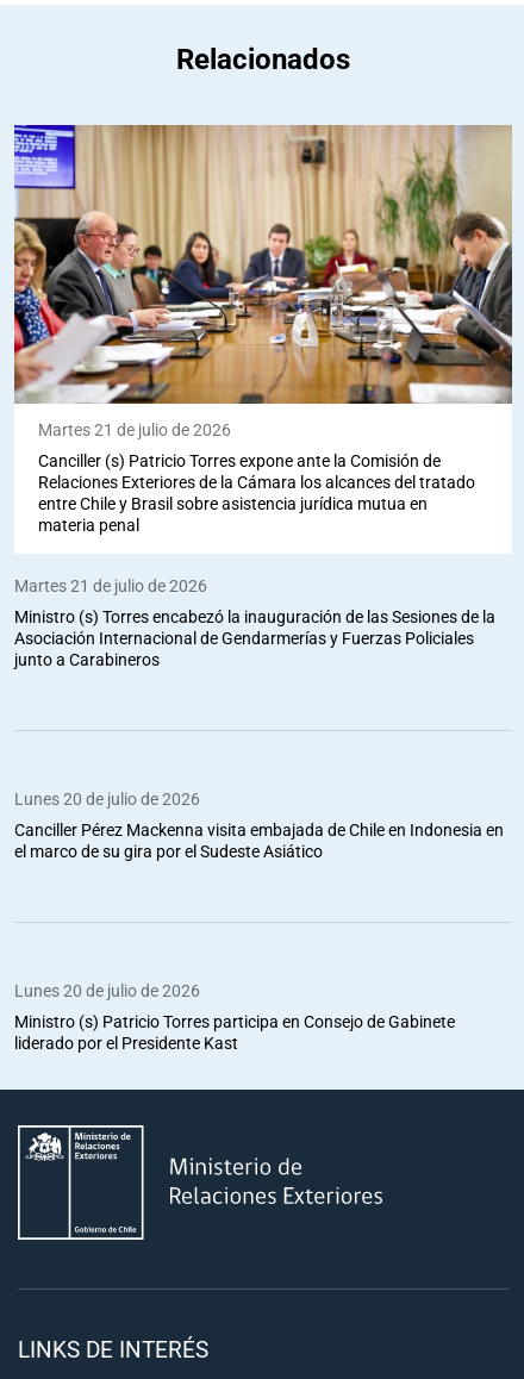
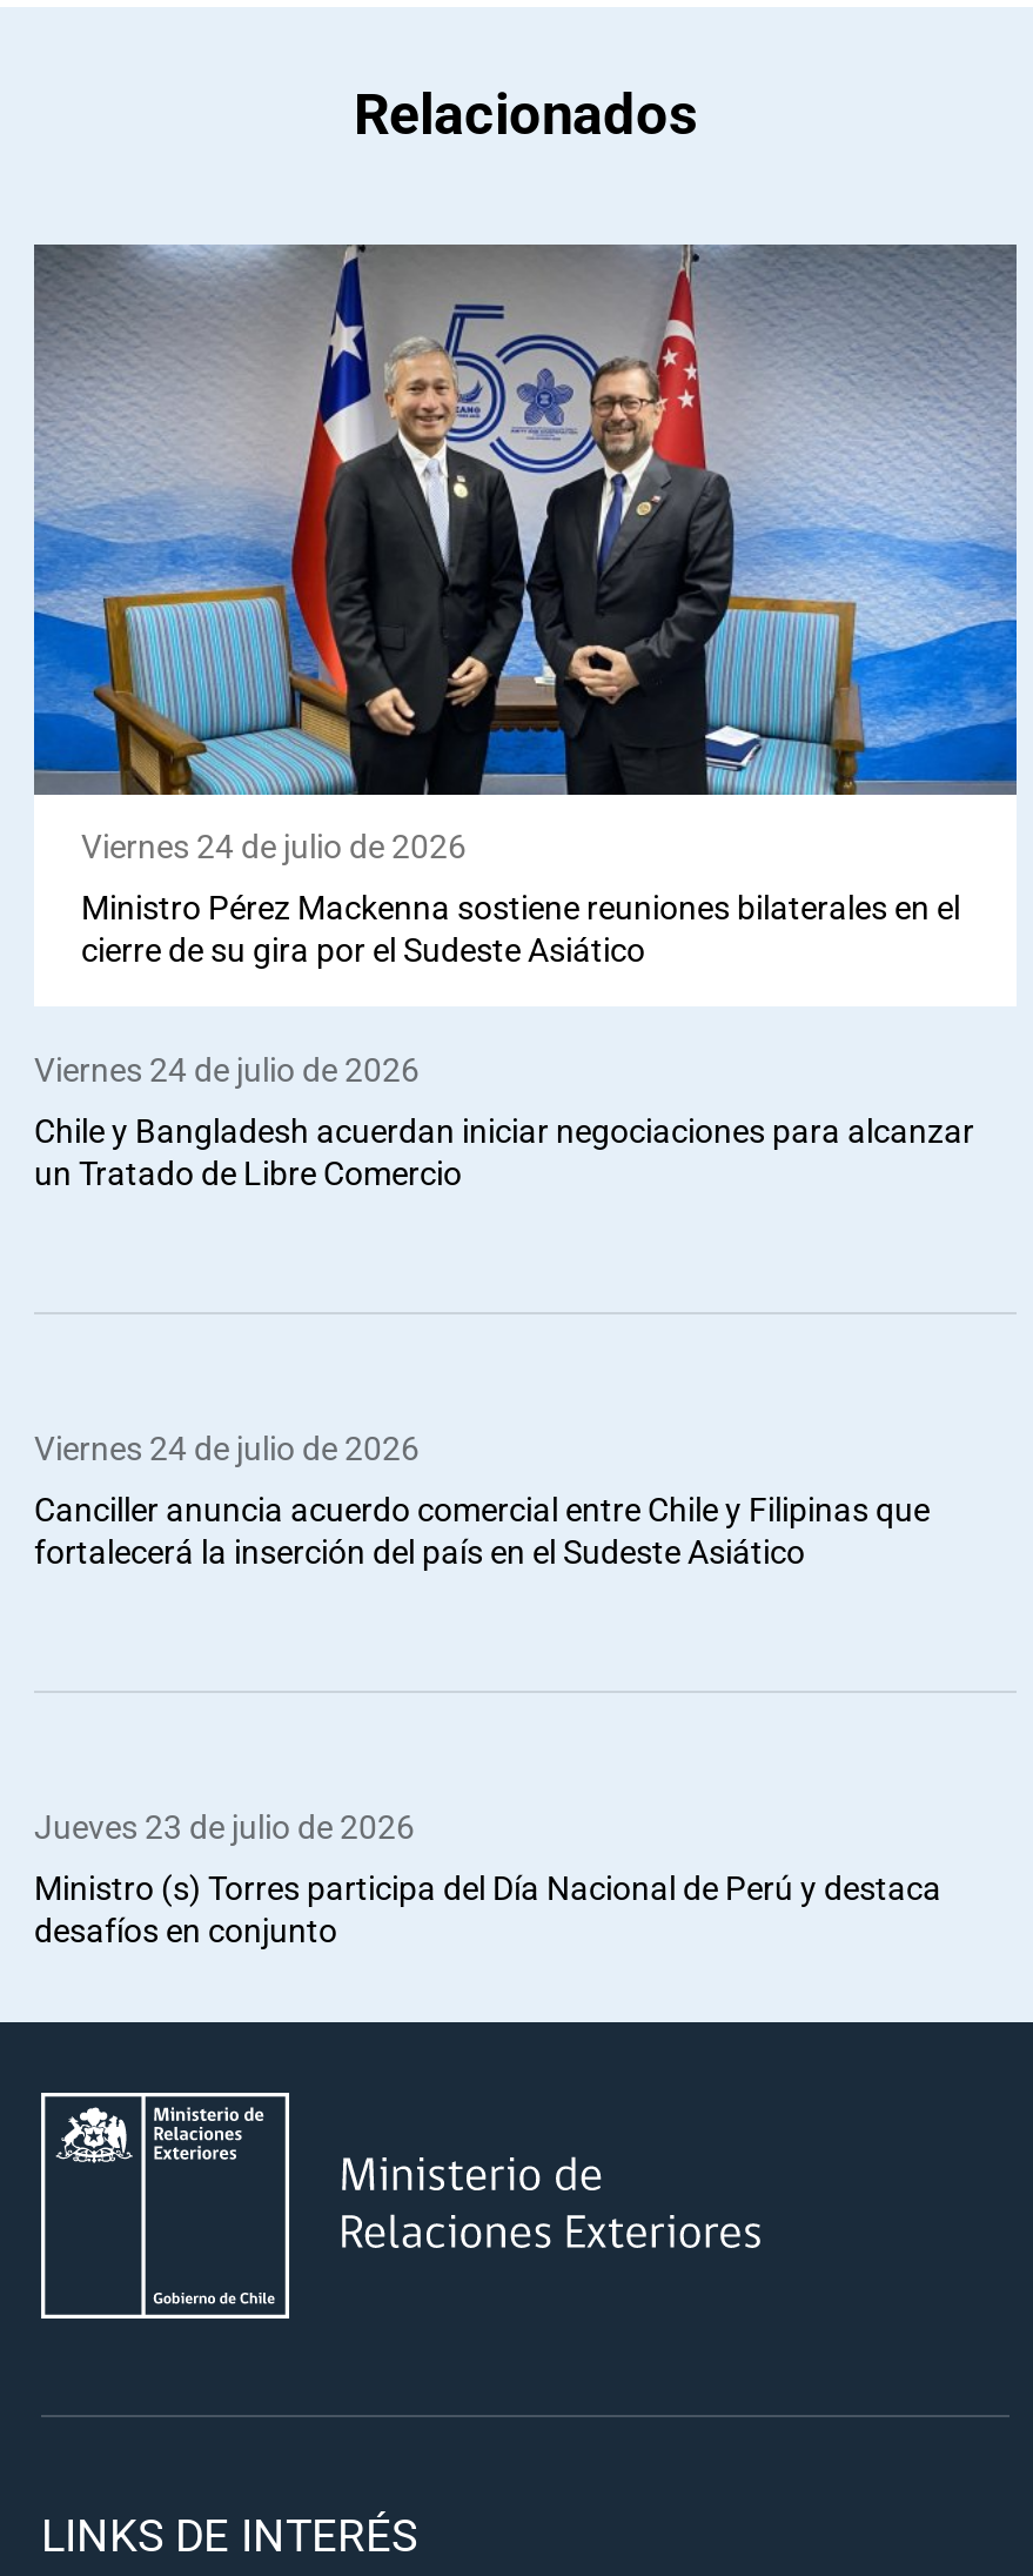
[13,124,513,536] [image] | Martes 21 de julio de 2026 | Canciller (s) Patricio Torres expone ante la Comisión de | Relaciones Exteriores de la Cámara los alcances del tratado | entre Chile y Brasil sobre asistencia jurídica mutua en | materia penal -> [32,242,1019,971] [image] | Viernes 24 de julio de 2026 | Ministro Pérez Mackenna sostiene reuniones bilaterales en el | cierre de su gira por el Sudeste Asiático
[14,574,495,670] Martes 21 de julio de 2026 | Ministro (s) Torres encabezó la inauguración de las Sesiones de la | Asociación Internacional de Gendarmerías y Fuerzas Policiales | junto a Carabineros -> [34,1046,974,1194] Viernes 24 de julio de 2026 | Chile y Bangladesh acuerdan iniciar negociaciones para alcanzar | un Tratado de Libre Comercio
[14,787,504,862] Lunes 20 de julio de 2026 | Canciller Pérez Mackenna visita embajada de Chile en Indonesia en | el marco de su gira por el Sudeste Asiático -> [34,1425,930,1573] Viernes 24 de julio de 2026 | Canciller anuncia acuerdo comercial entre Chile y Filipinas que | fortalecerá la inserción del país en el Sudeste Asiático
[14,979,455,1054] Lunes 20 de julio de 2026 | Ministro (s) Patricio Torres participa en Consejo de Gabinete | liderado por el Presidente Kast -> [34,1803,941,1951] Jueves 23 de julio de 2026 | Ministro (s) Torres participa del Día Nacional de Perú y destaca | desafíos en conjunto

